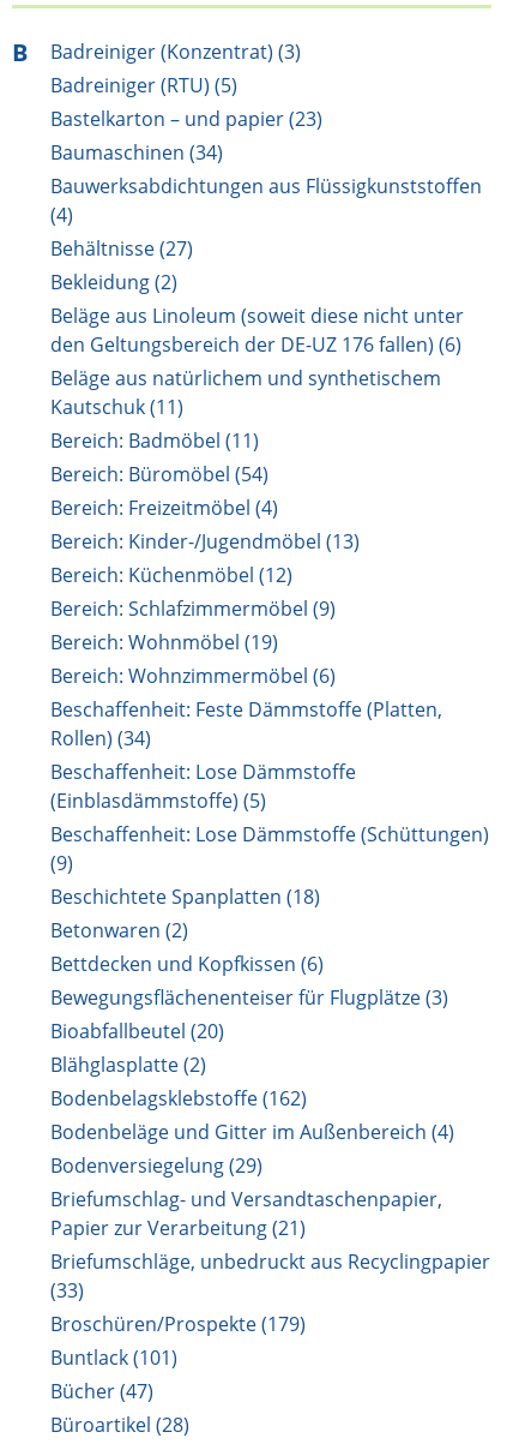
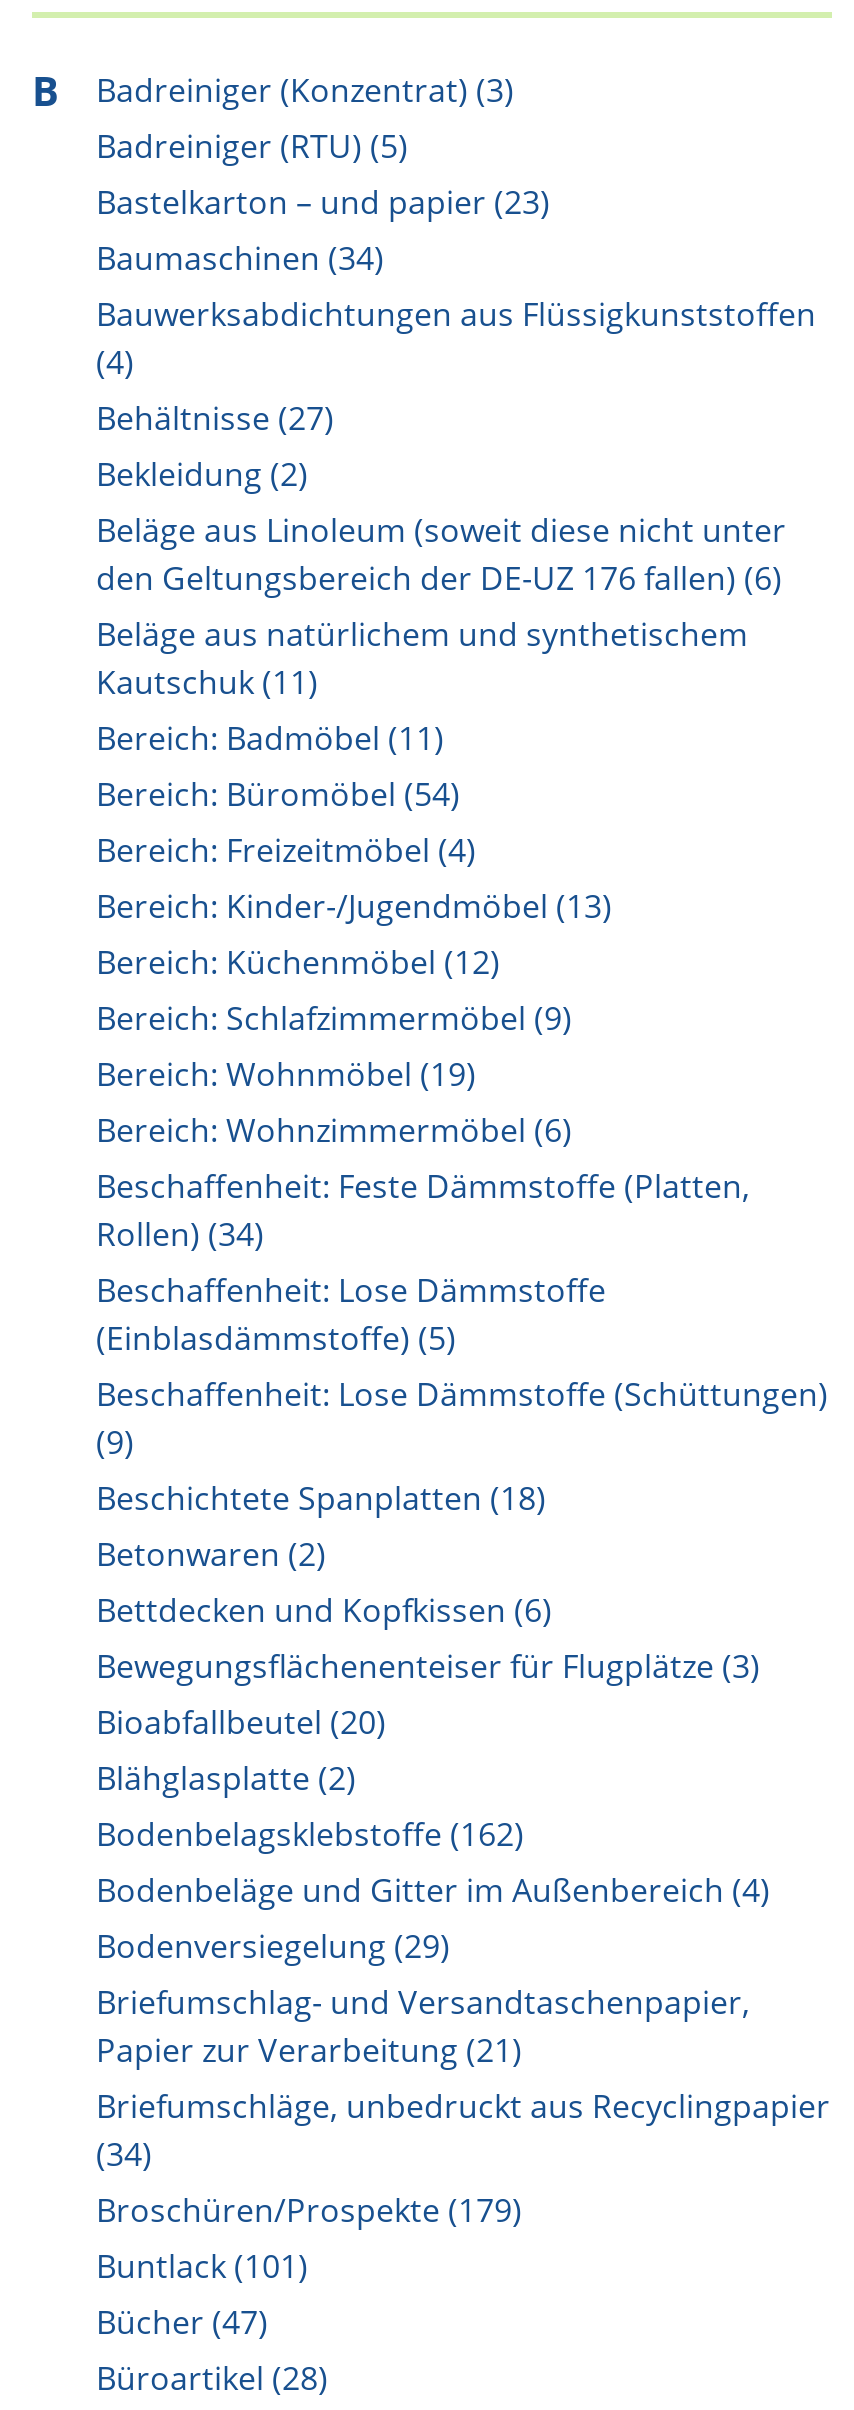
[50,1277,84,1304] (33) -> [96,2132,152,2176] (34)

